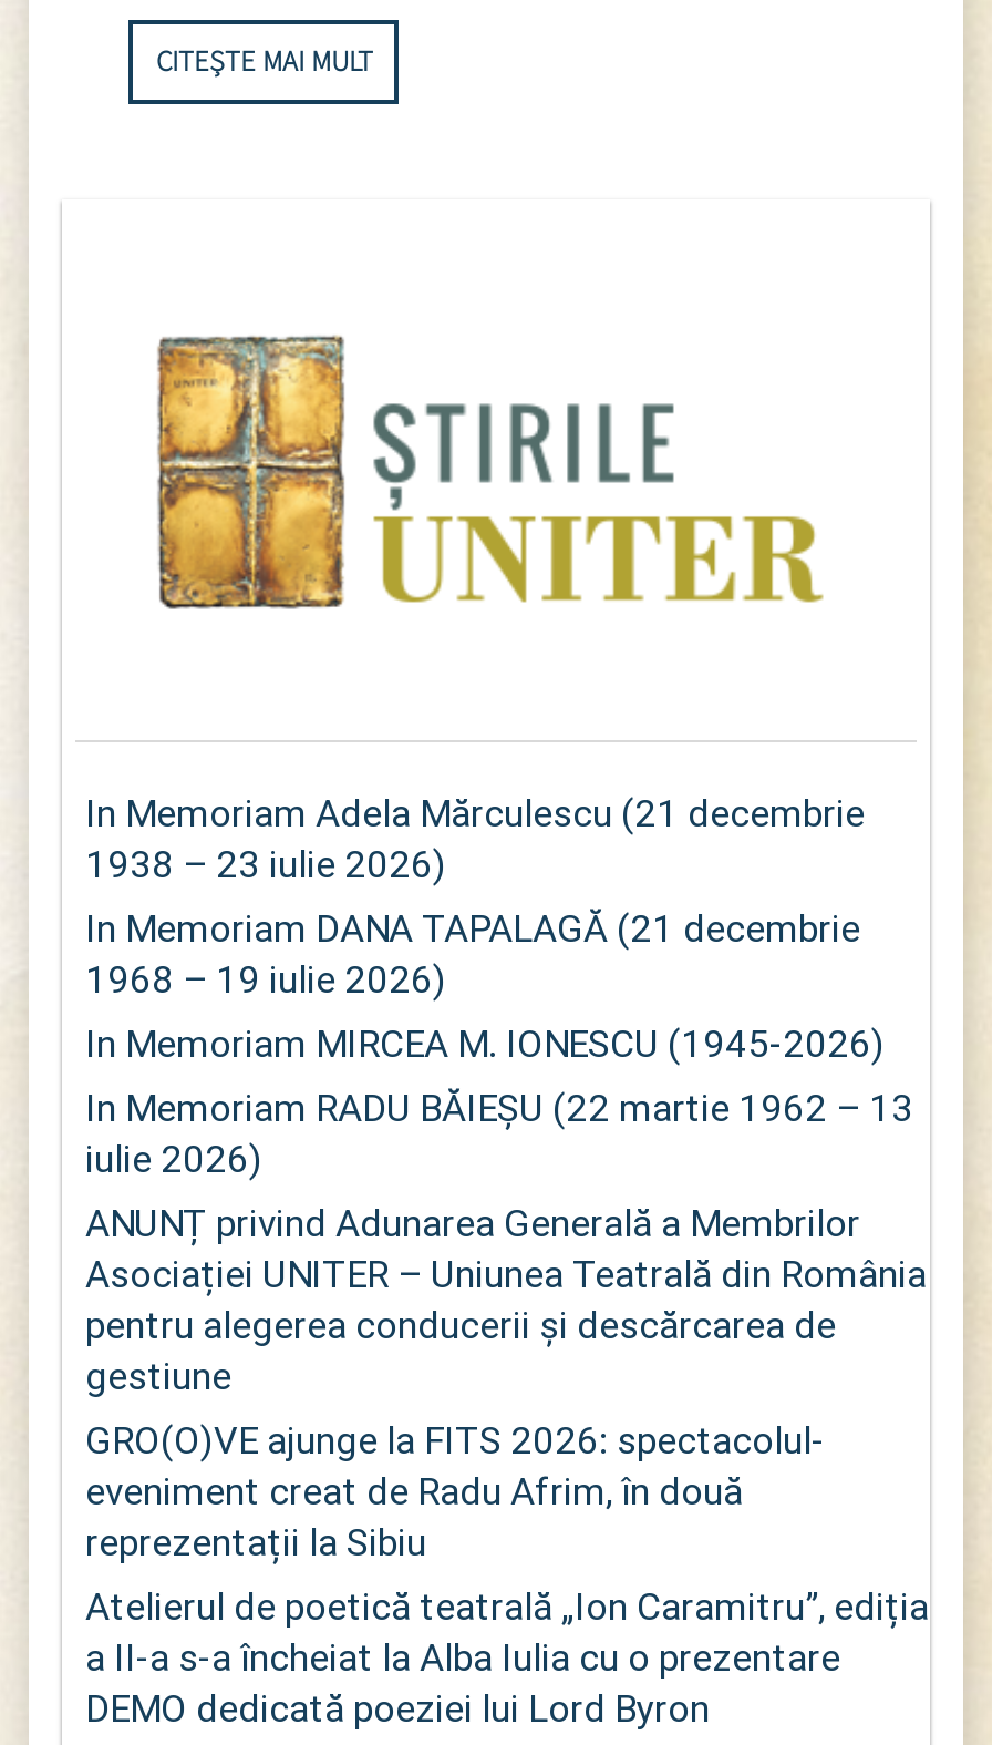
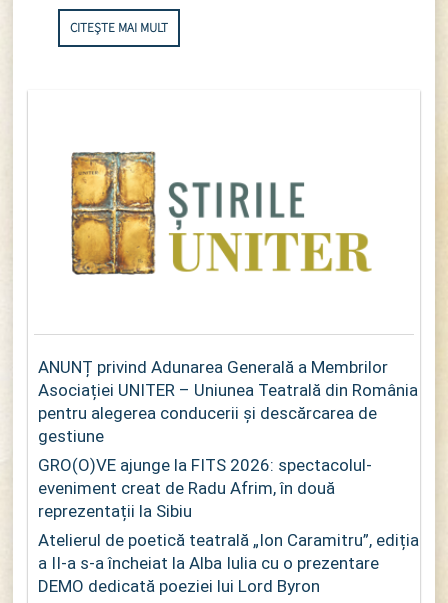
[85,791,913,1181] In Memoriam Adela Mărculescu (21 decembrie | 1938 – 23 iulie 2026) | In Memoriam DANA TAPALAGĂ (21 decembrie | 1968 – 19 iulie 2026) | In Memoriam MIRCEA M. IONESCU (1945-2026) | In Memoriam RADU BĂIEȘU (22 martie 1962 – 13 | iulie 2026) -> none

